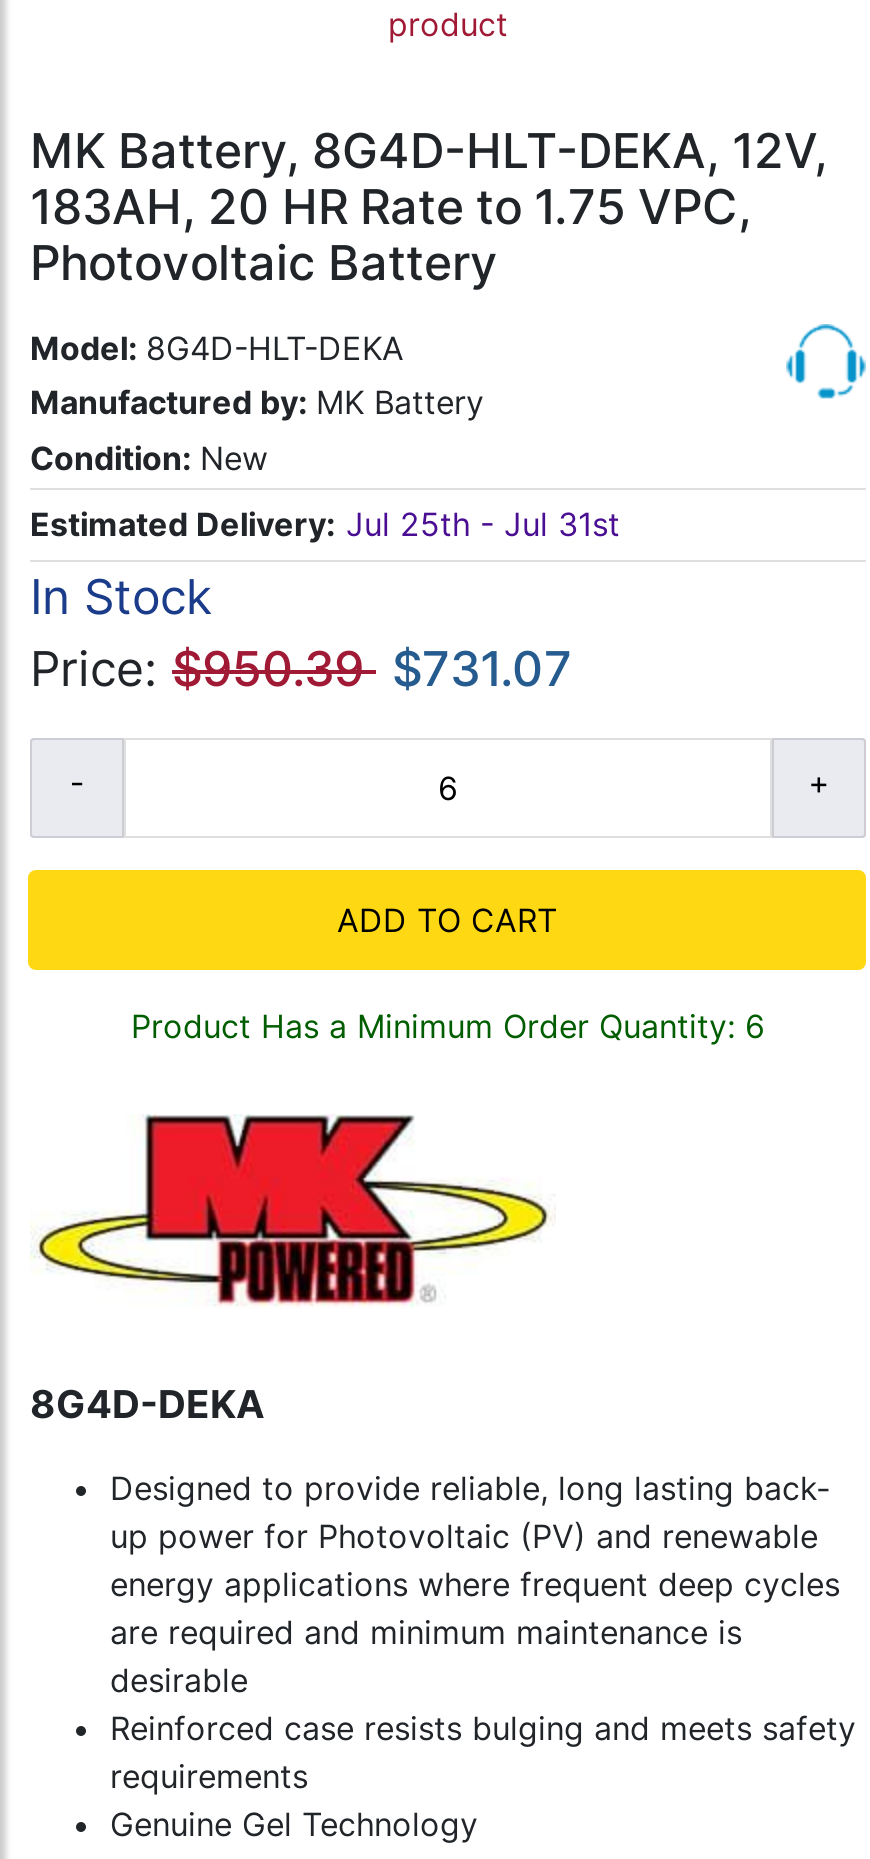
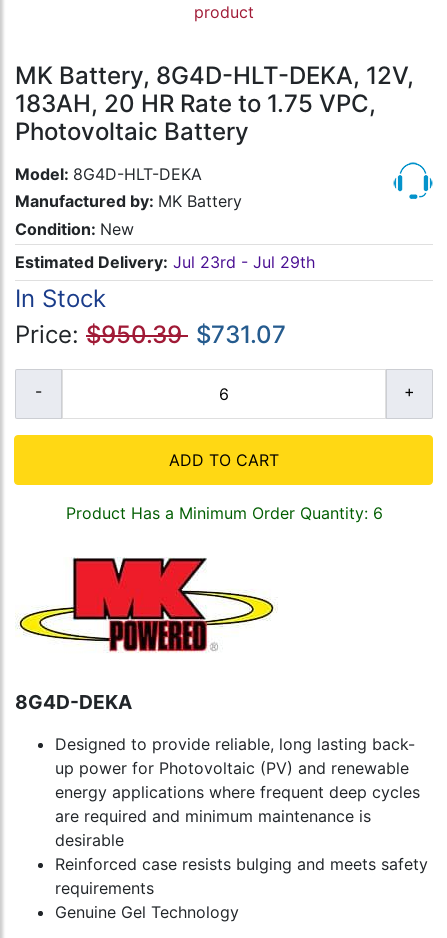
[30,505,620,545] Estimated Delivery: Jul 25th - Jul 31st -> [15,252,315,272] Estimated Delivery: Jul 23rd - Jul 29th

